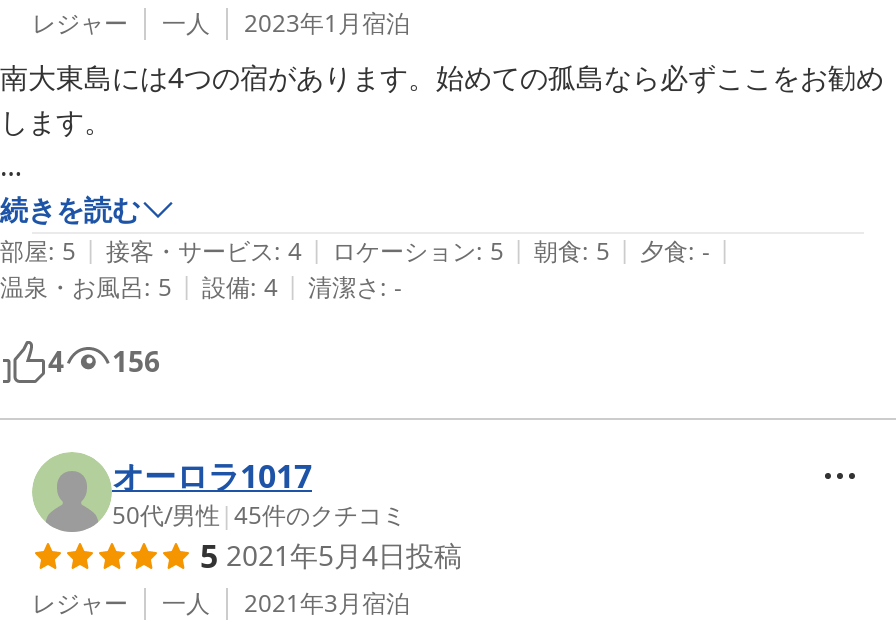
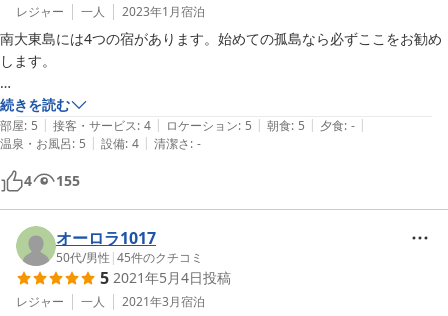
[48,342,160,380] 4 156 -> [24,171,80,190] 4 155

